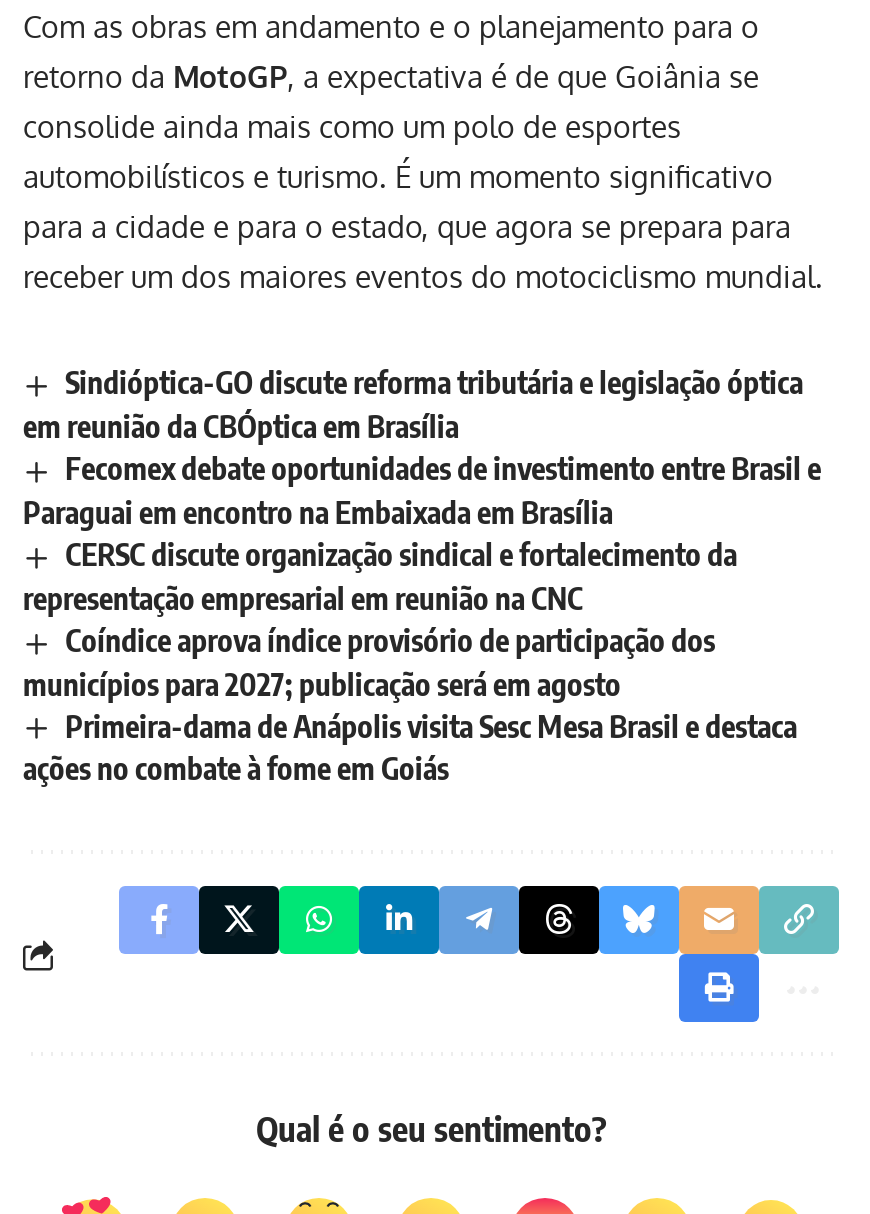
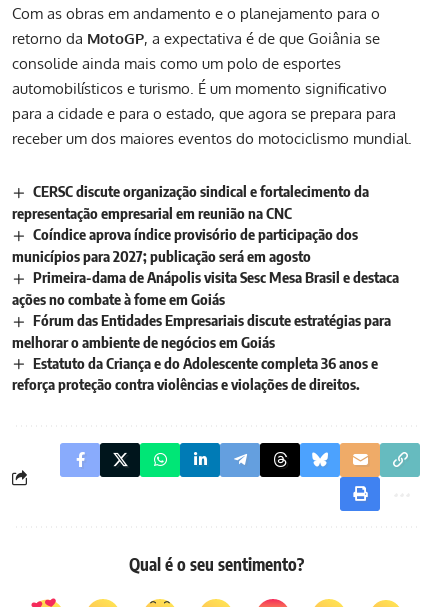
[23,364,821,530] Sindióptica-GO discute reforma tributária e legislação óptica | em reunião da CBÓptica em Brasília | Fecomex debate oportunidades de investimento entre Brasil e | Paraguai em encontro na Embaixada em Brasília -> none
moved [23,536,797,787] -> [12,182,399,308]: CERSC discute organização sindical e fortalecimento da | representação empresarial em reunião na CNC | Coíndice aprova índice provisório de participação dos | municípios para 2027; publicação será em agosto | Primeira-dama de Anápolis visita Sesc Mesa Brasil e destaca | ações no combate à fome em Goiás
none -> [12,311,391,393] Fórum das Entidades Empresariais discute estratégias para | melhorar o ambiente de negócios em Goiás | Estatuto da Criança e do Adolescente completa 36 anos e | reforça proteção contra violências e violações de direitos.

